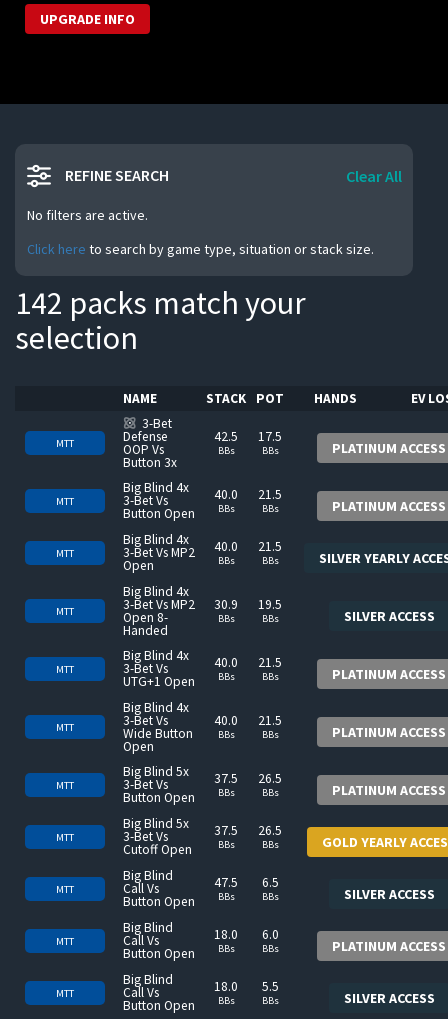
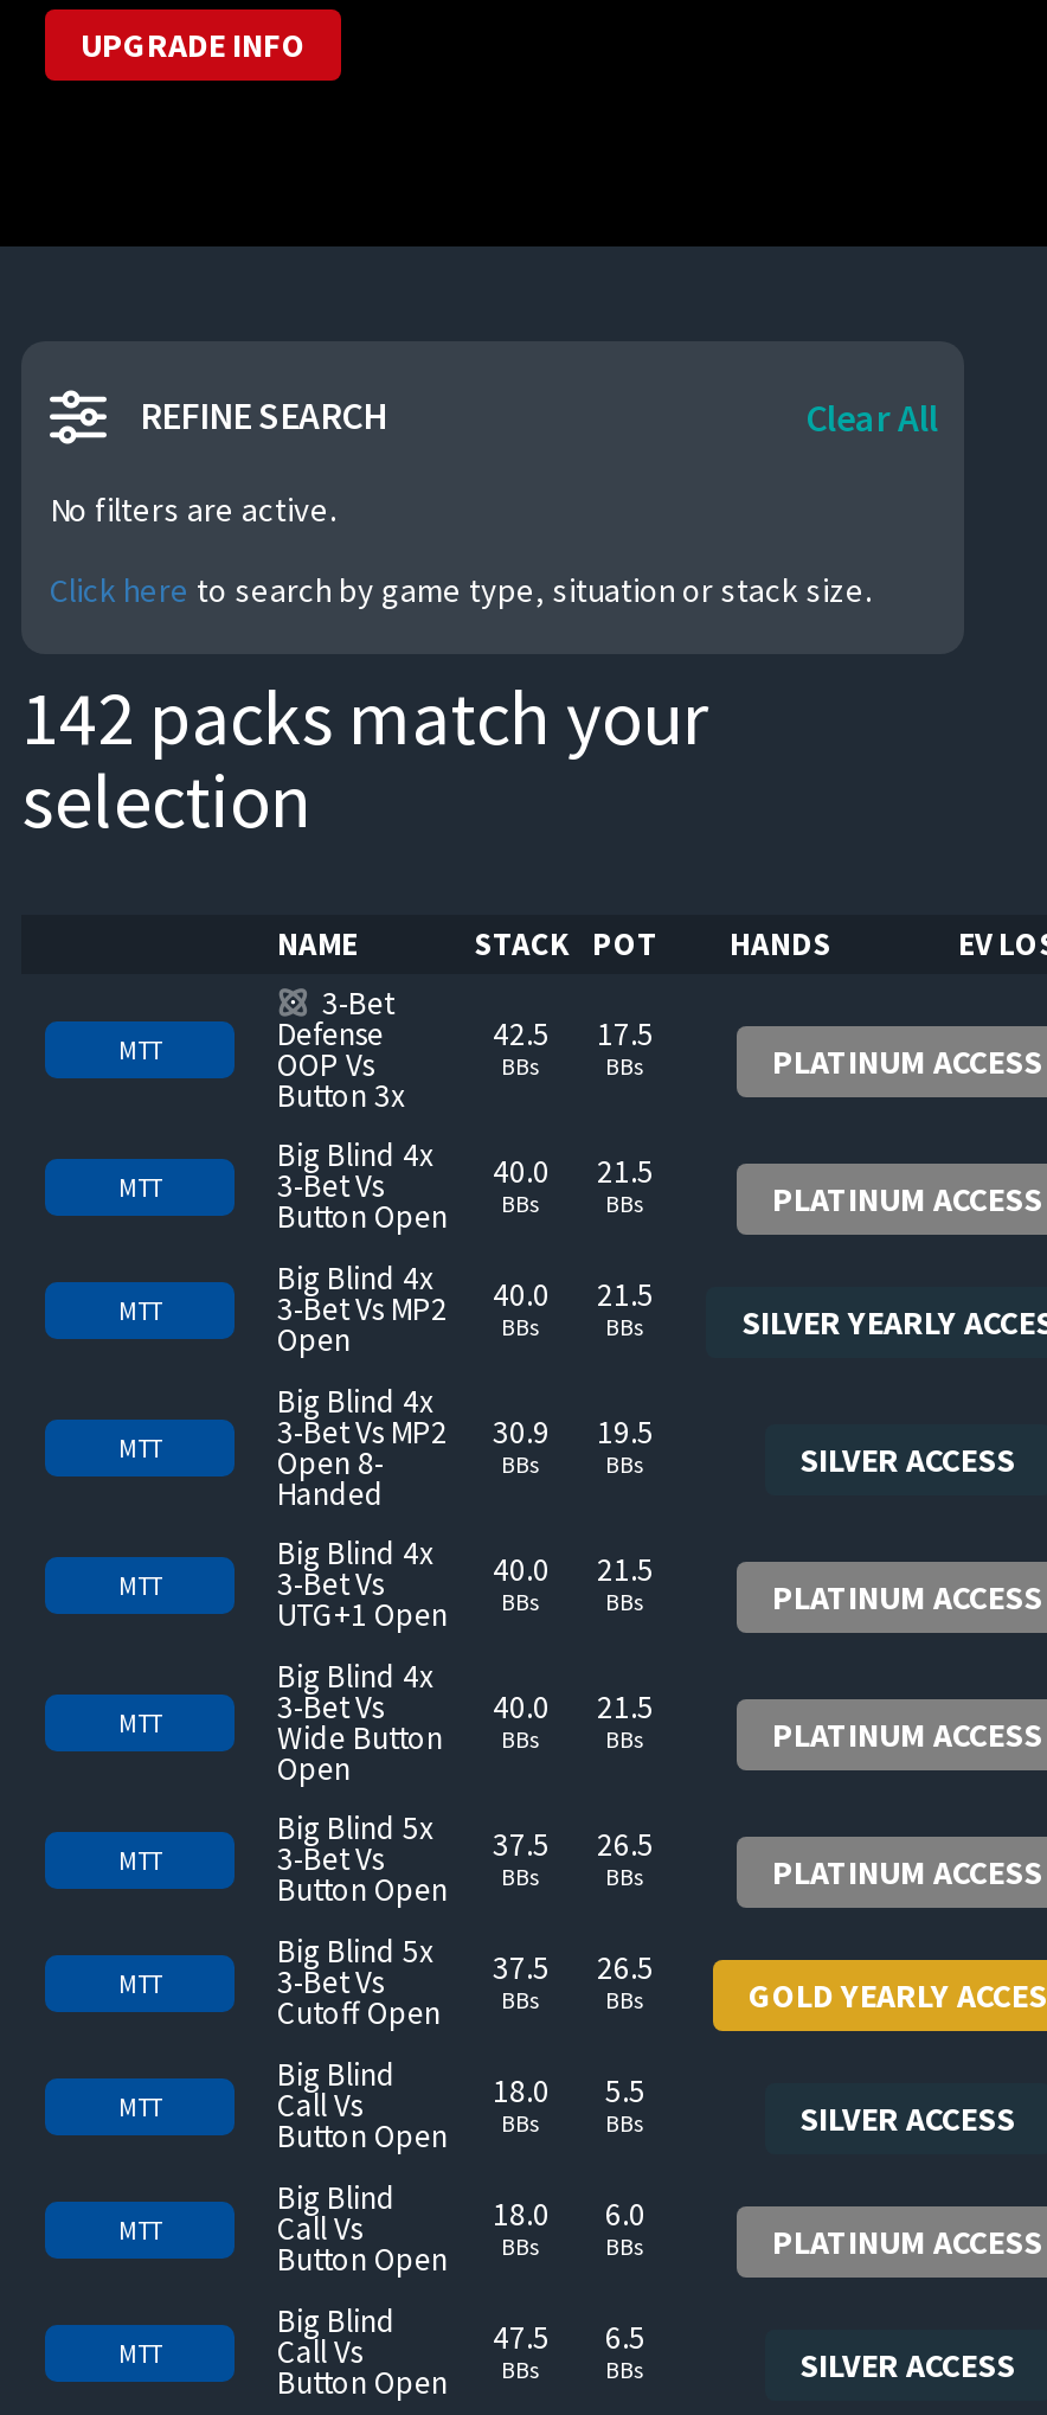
[214,874,238,891] 47.5 -> [493,2071,550,2111] 18.0
[261,874,278,891] 6.5 -> [605,2071,645,2111] 5.5
[214,978,238,995] 18.0 -> [493,2317,550,2357] 47.5
[261,978,278,995] 5.5 -> [605,2317,645,2357] 6.5

